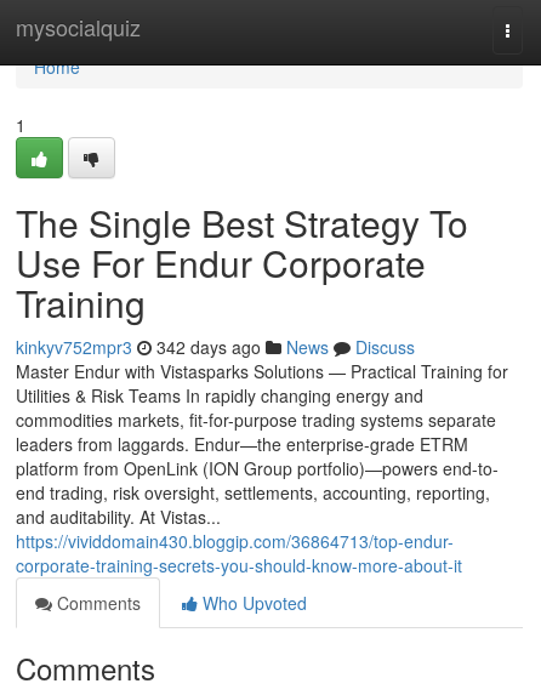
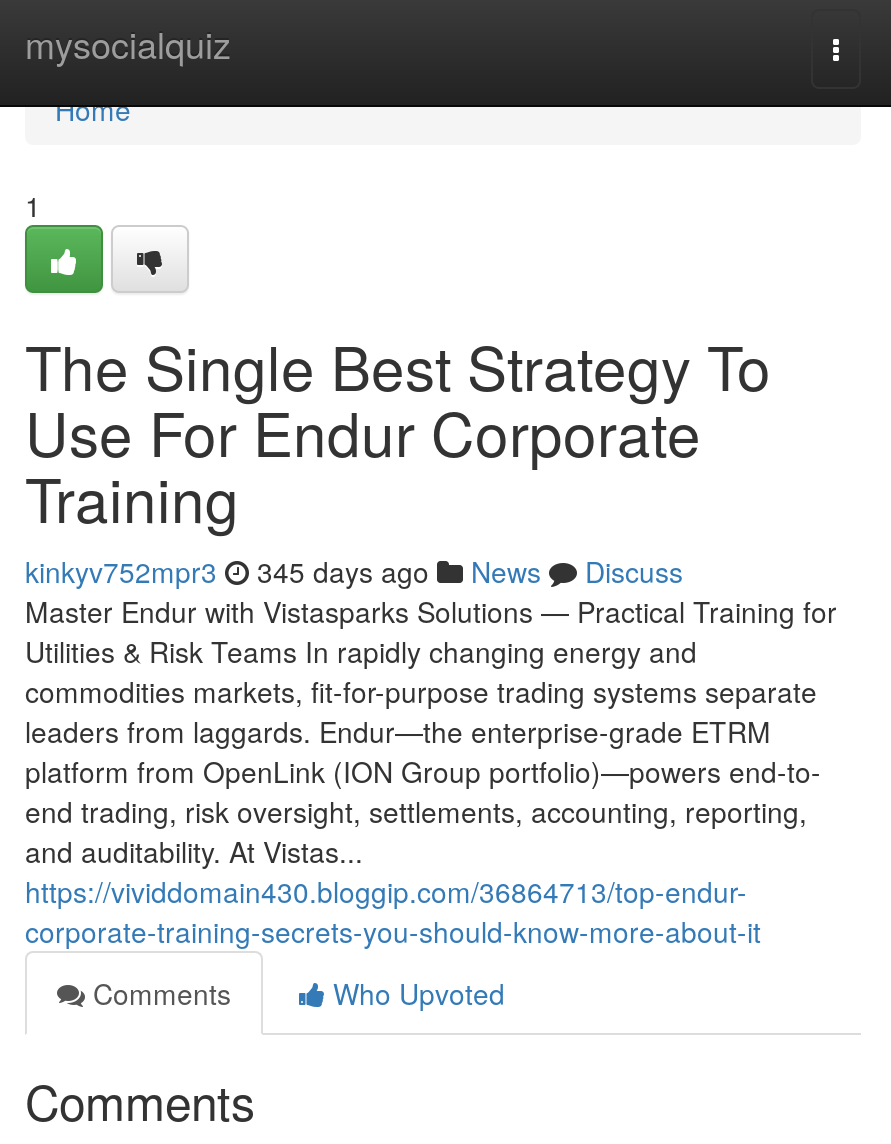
[16,335,415,359] kinkyv752mpr3 342 days ago News Discuss -> [25,551,683,591] kinkyv752mpr3 345 days ago News Discuss

